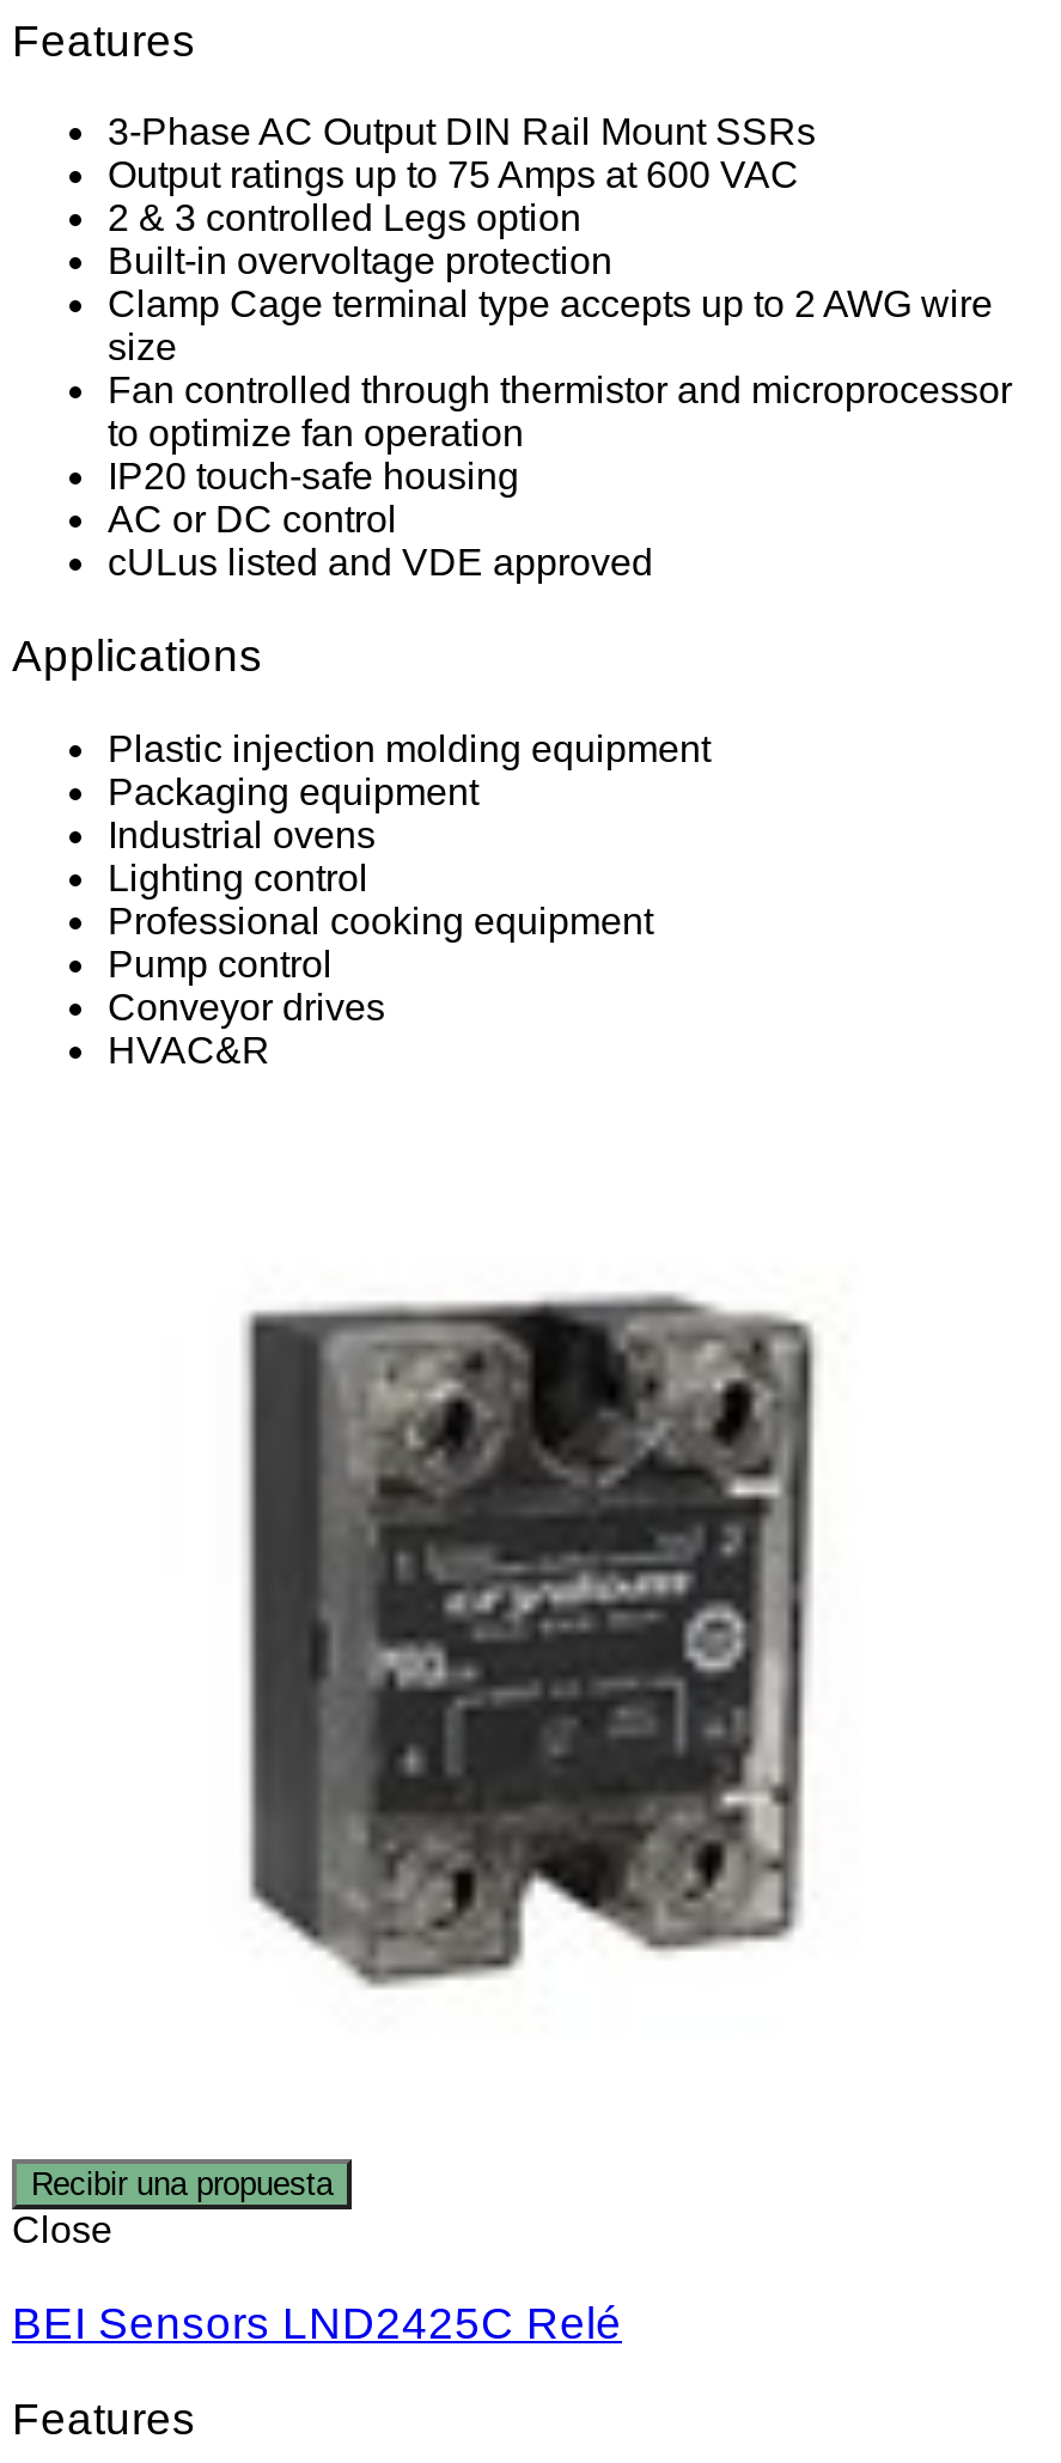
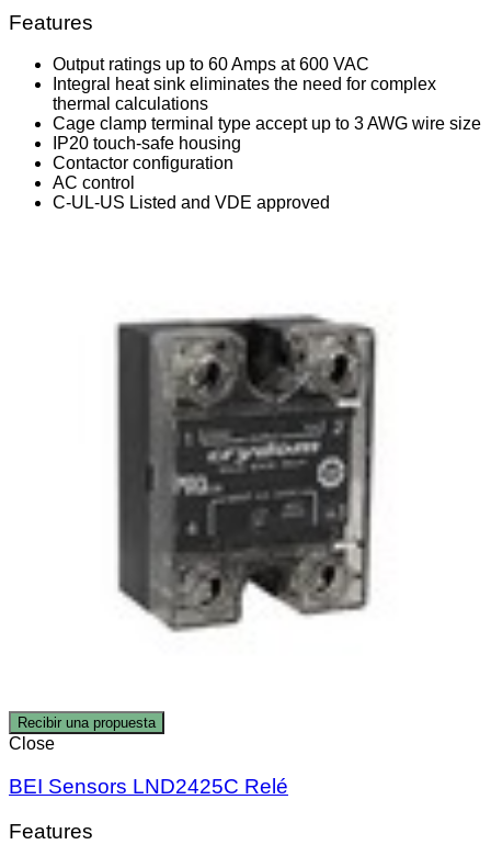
[108,112,1012,455] 3-Phase AC Output DIN Rail Mount SSRs | Output ratings up to 75 Amps at 600 VAC | 2 & 3 controlled Legs option | Built-in overvoltage protection | Clamp Cage terminal type accepts up to 2 AWG wire | size | Fan controlled through thermistor and microprocessor | to optimize fan operation -> [53,55,481,133] Output ratings up to 60 Amps at 600 VAC | Integral heat sink eliminates the need for complex | thermal calculations | Cage clamp terminal type accept up to 3 AWG wire size
[12,500,711,1070] AC or DC control | cULus listed and VDE approved | Applications | Plastic injection molding equipment | Packaging equipment | Industrial ovens | Lighting control | Professional cooking equipment | Pump control | Conveyor drives | HVAC&R -> [53,154,330,212] Contactor configuration | AC control | C-UL-US Listed and VDE approved

